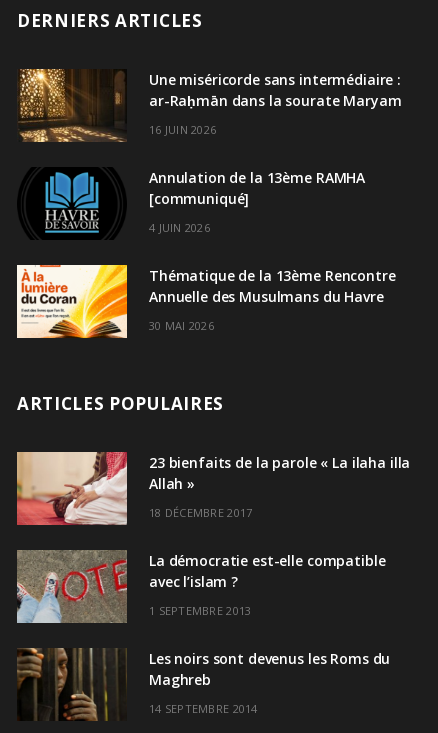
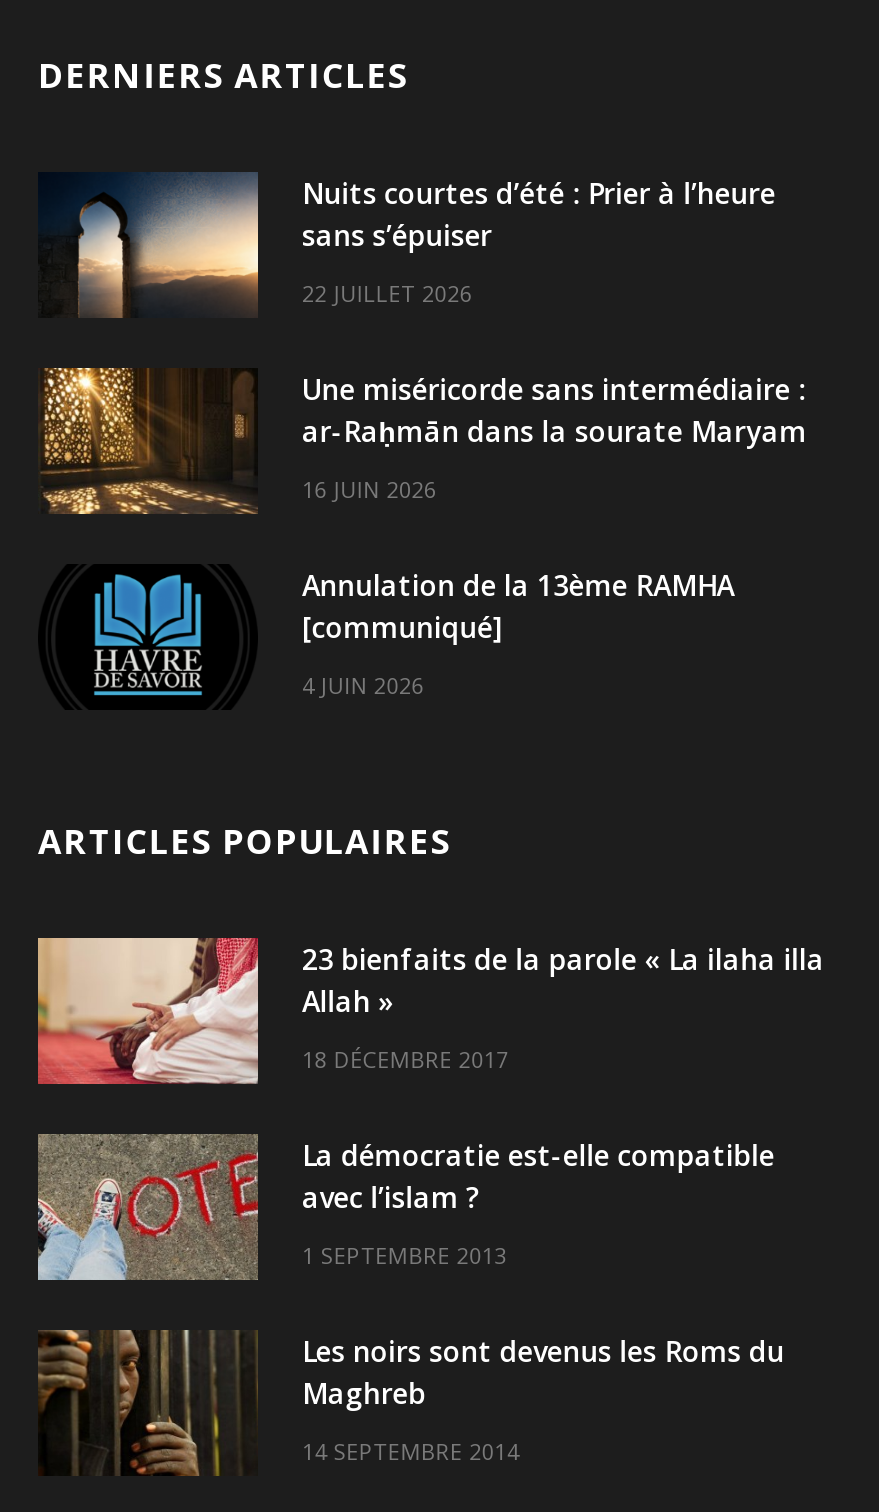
none -> [78,172,776,316] [image] | Nuits courtes d’été : Prier à l’heure | sans s’épuiser | 22 JUILLET 2026
moved [16,67,401,235] -> [36,364,807,700]: [image] | Une miséricorde sans intermédiaire : | ar-Raḥmān dans la sourate Maryam | 16 JUIN 2026 | Annulation de la 13ème RAMHA | [communiqué] | 4 JUIN 2026
[16,264,395,339] [image] | Thématique de la 13ème Rencontre | Annuelle des Musulmans du Havre | 30 MAI 2026 -> none

